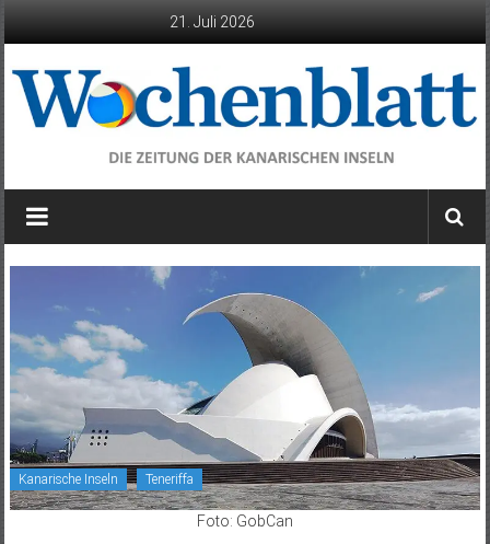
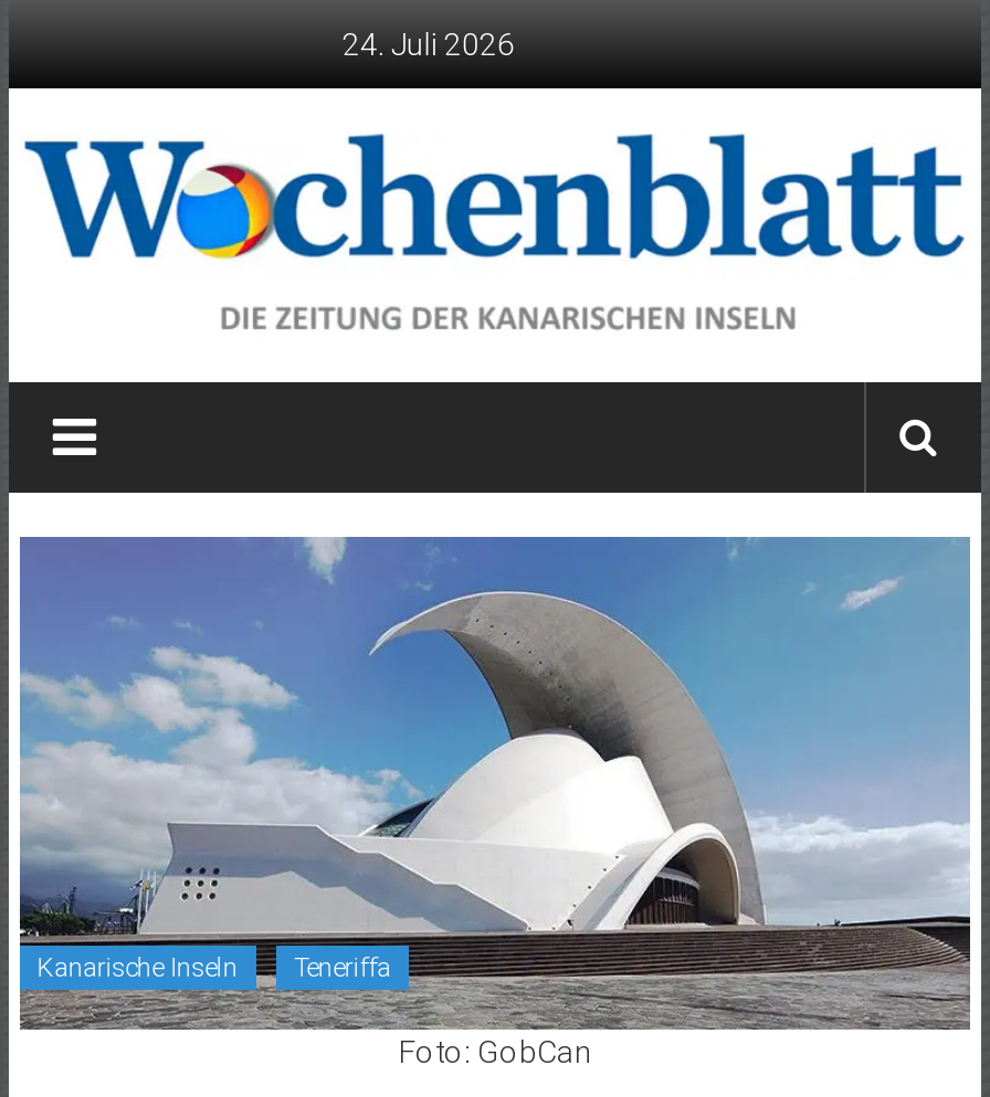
[169,13,255,31] 21. Juli 2026 -> [342,27,515,62] 24. Juli 2026

